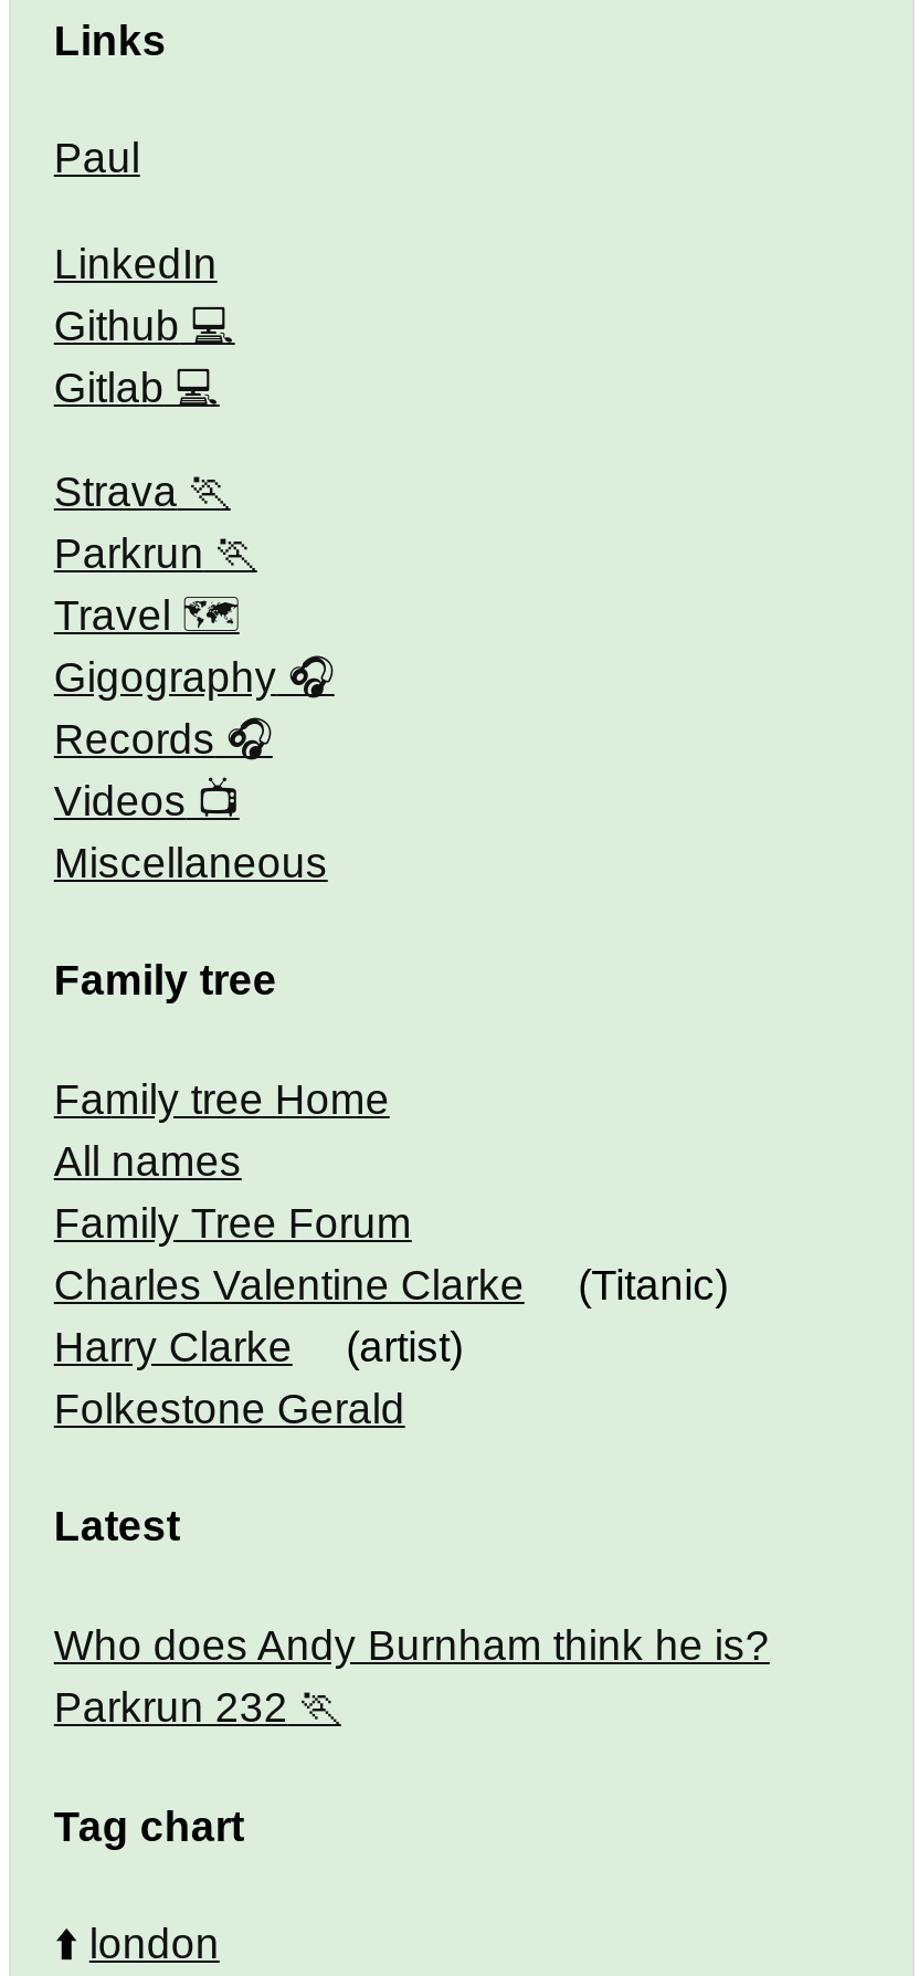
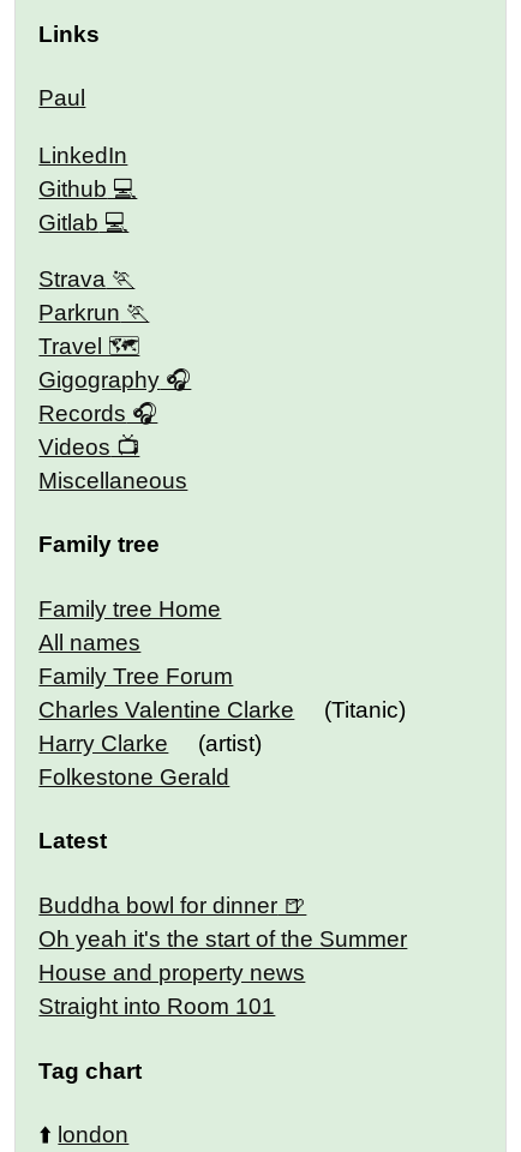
[54,1622,770,1731] Who does Andy Burnham think he is? | Parkrun 232 -> [39,893,407,1019] Buddha bowl for dinner | Oh yeah it's the start of the Summer | House and property news | Straight into Room 101

